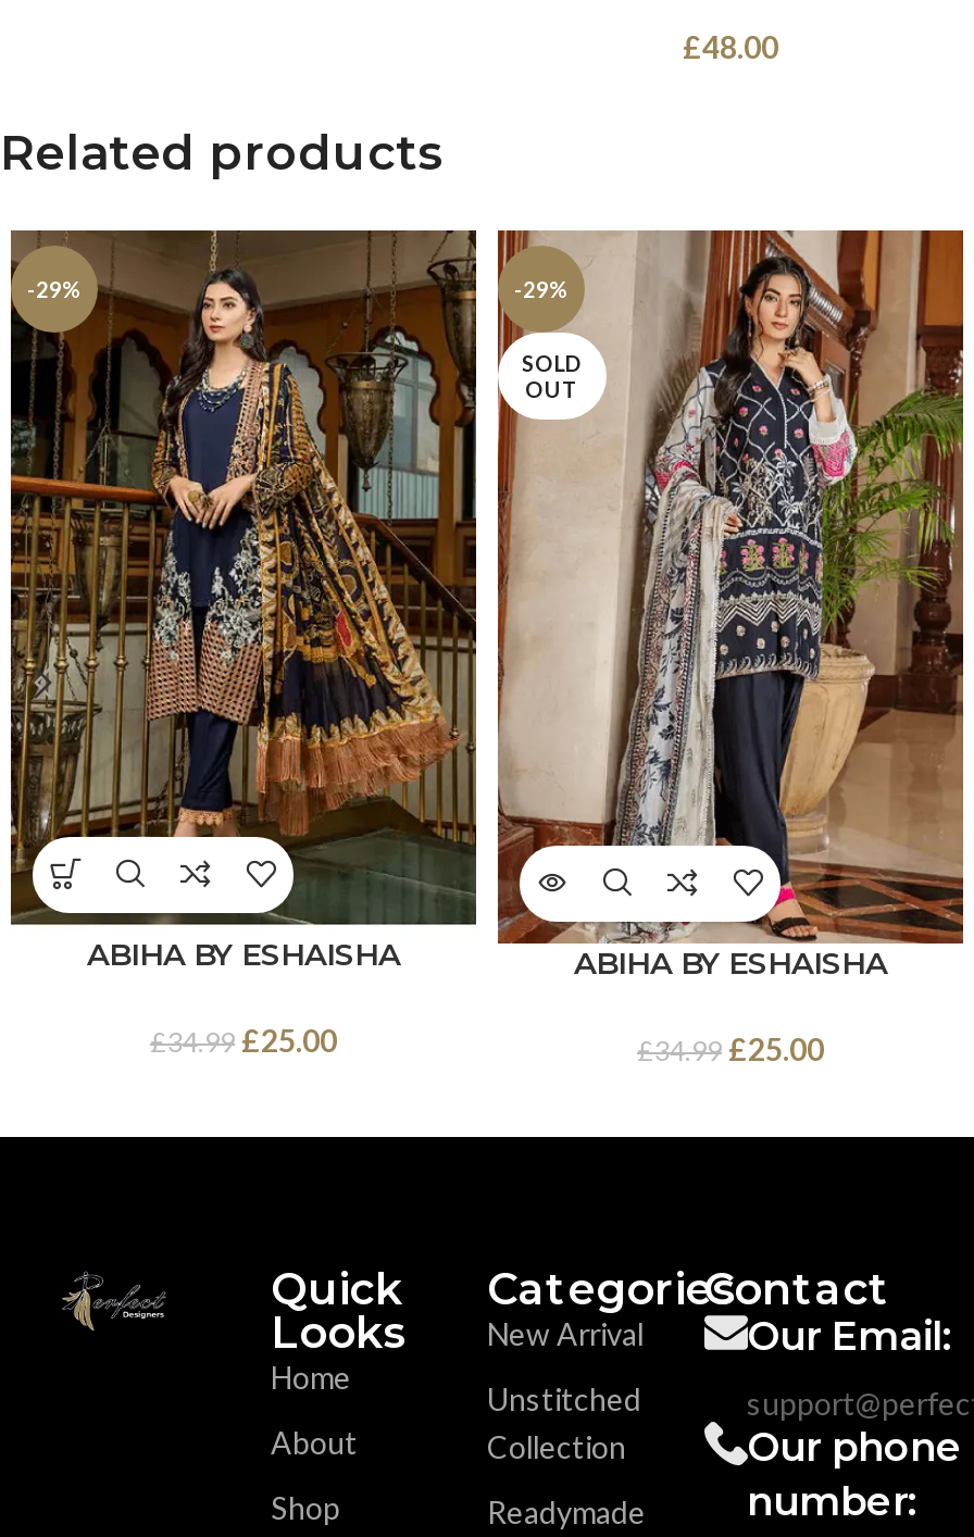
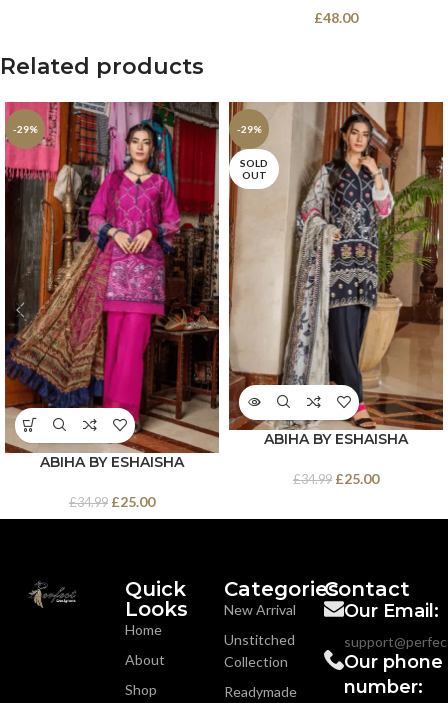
[9,228,476,935] [image] -> [4,101,219,454] [image]
moved [87,934,400,1058] -> [40,453,184,510]: ABIHA BY ESHAISHA | £34.99 £25.00

